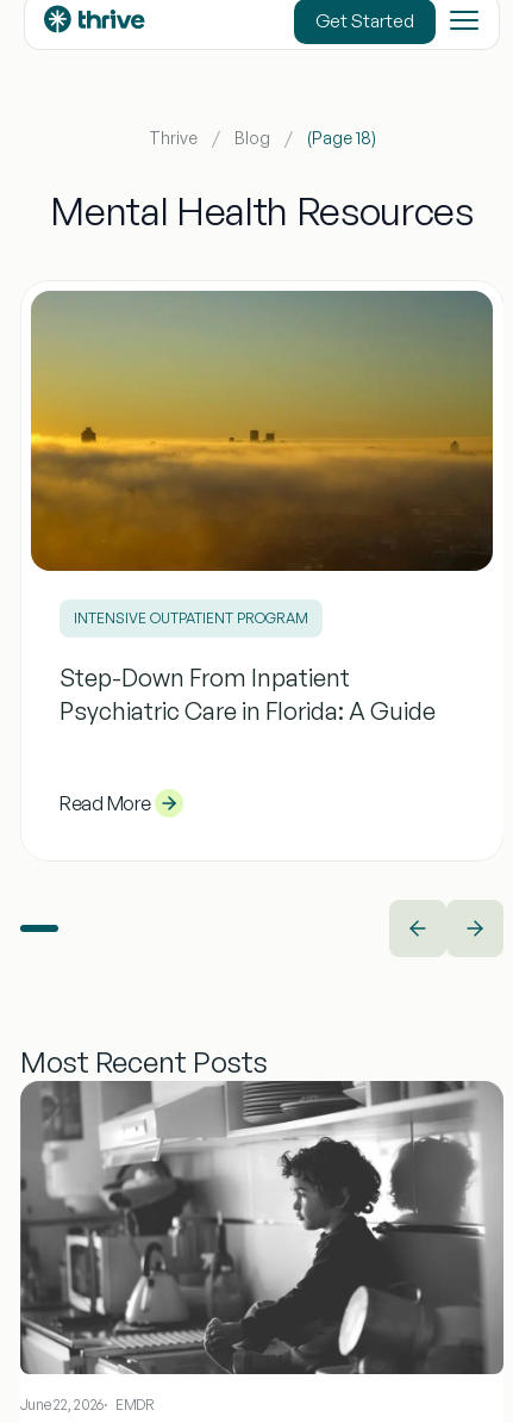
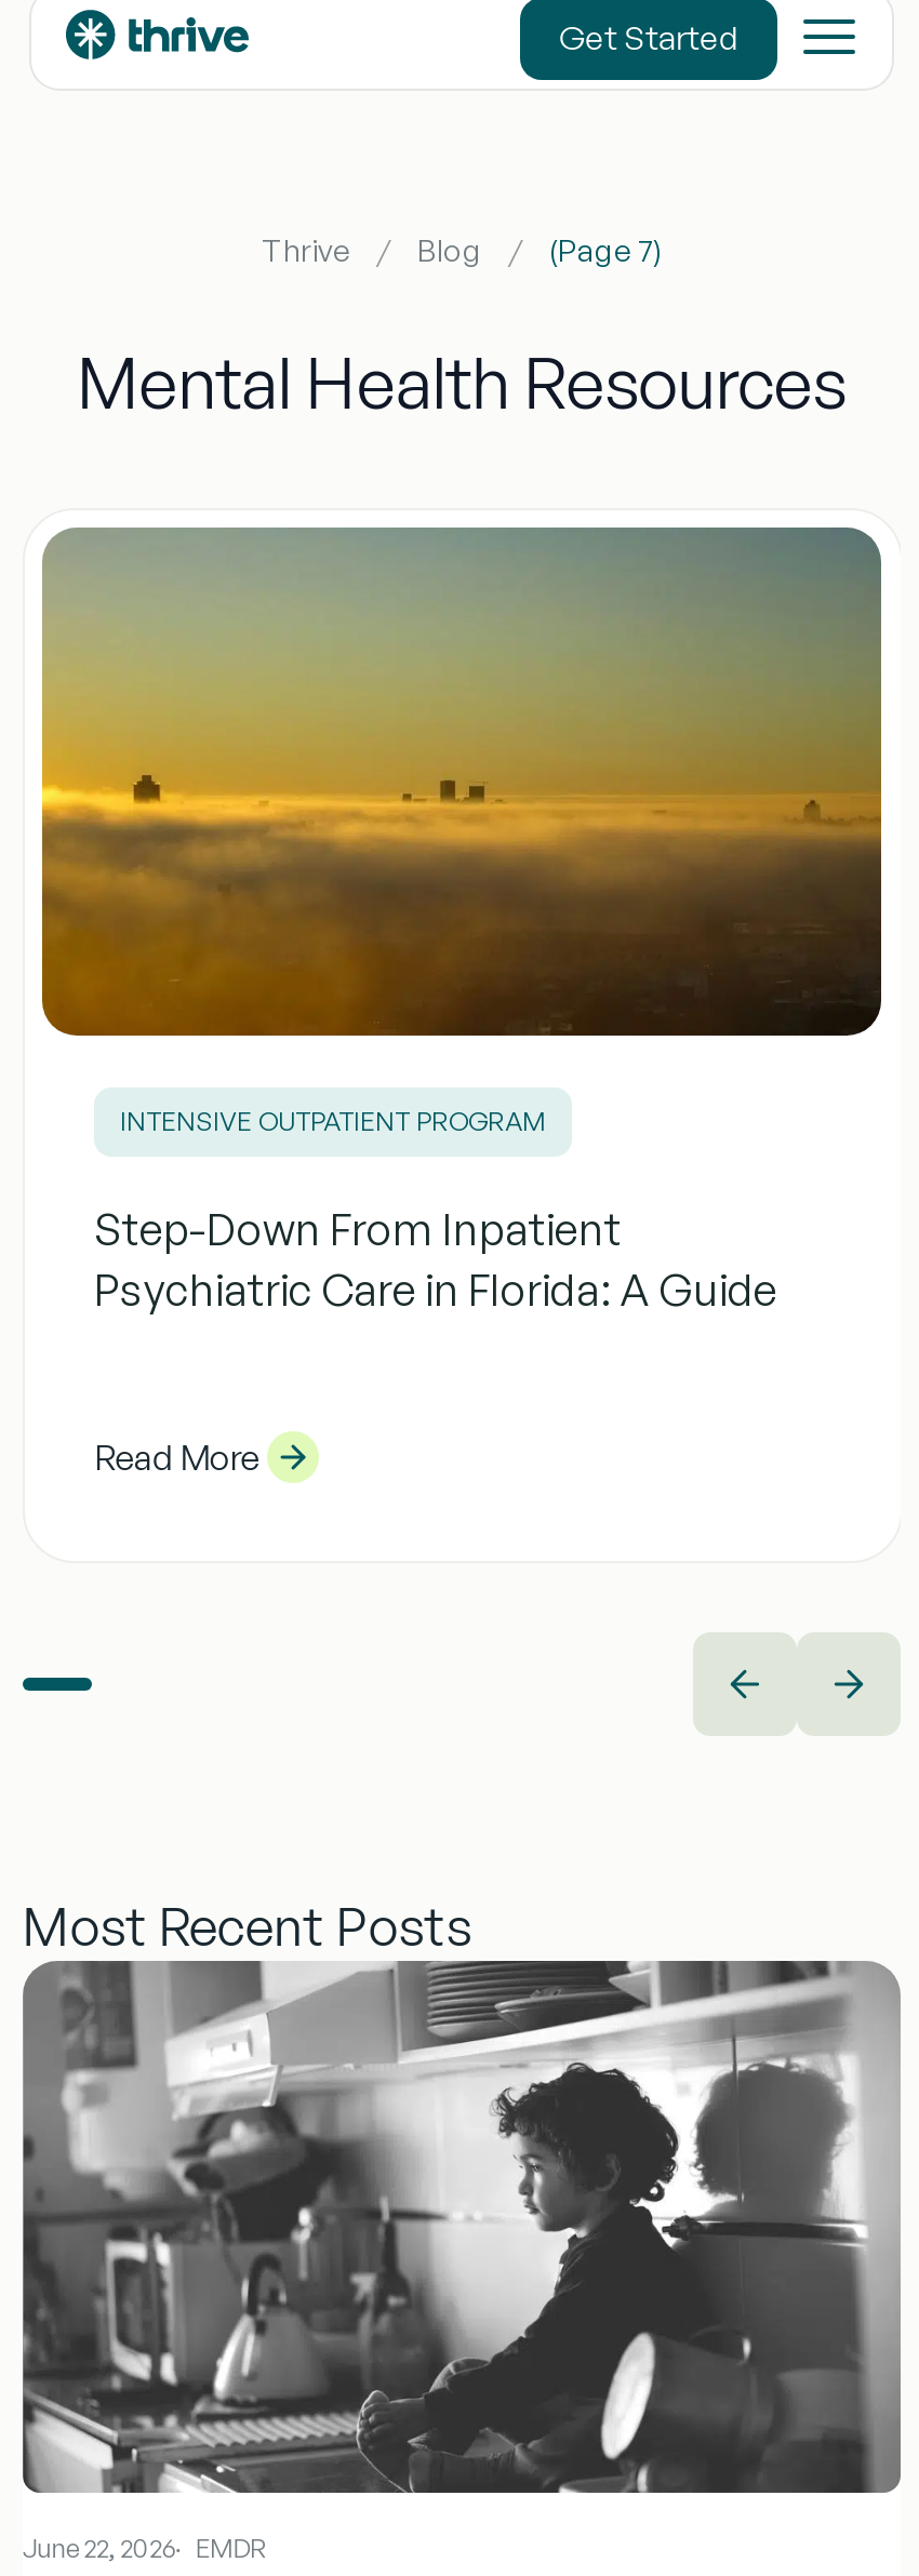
[148,128,376,148] Thrive Blog (Page 18) -> [262,231,662,268] Thrive Blog (Page 7)

